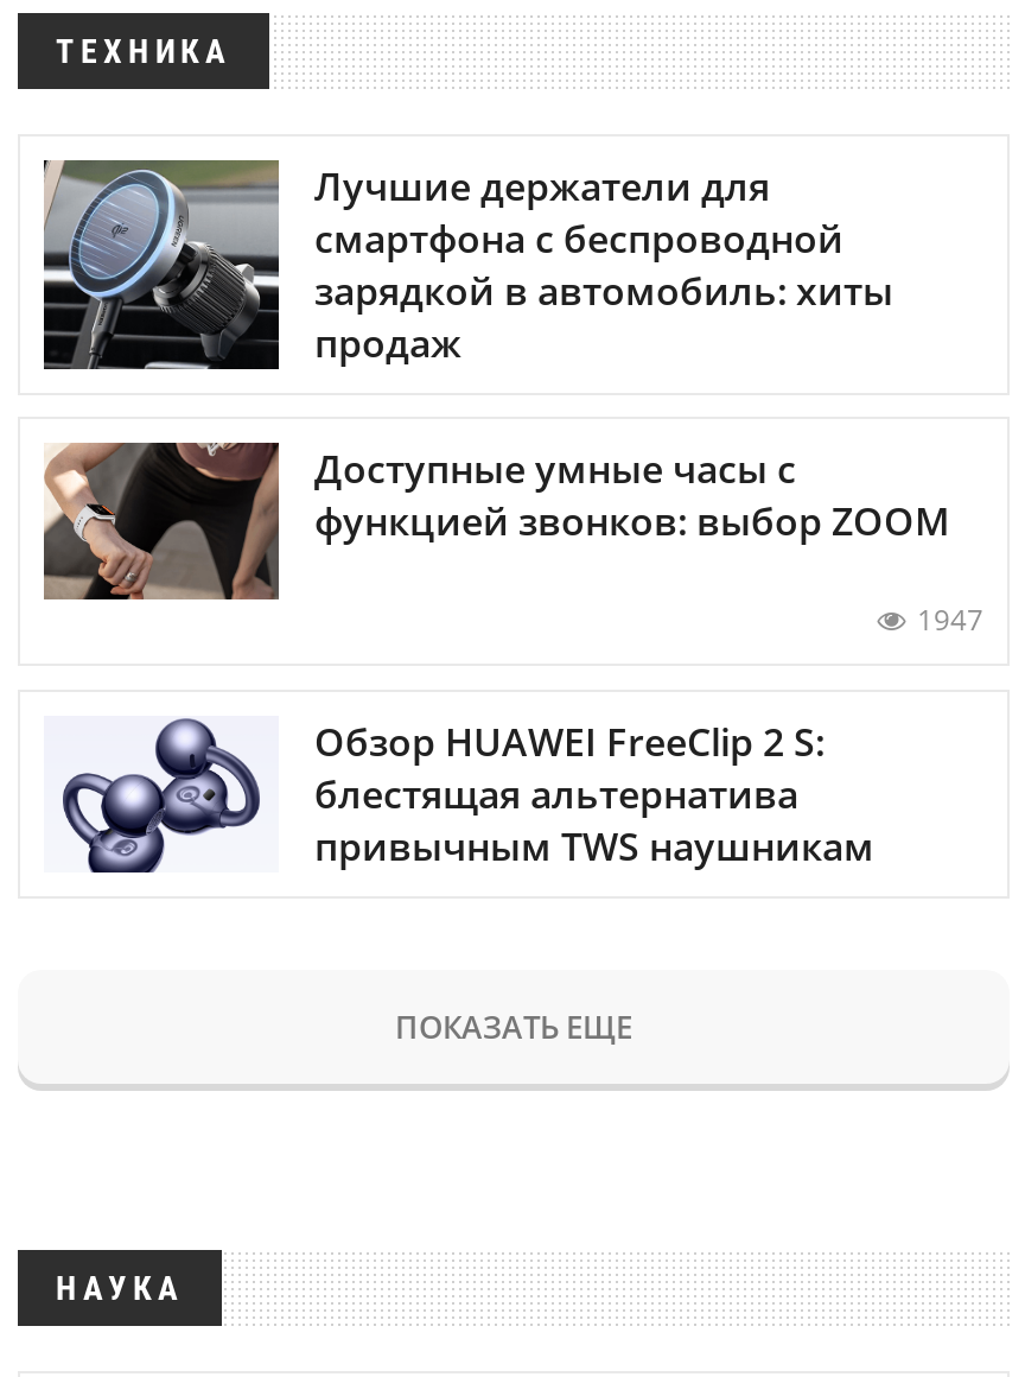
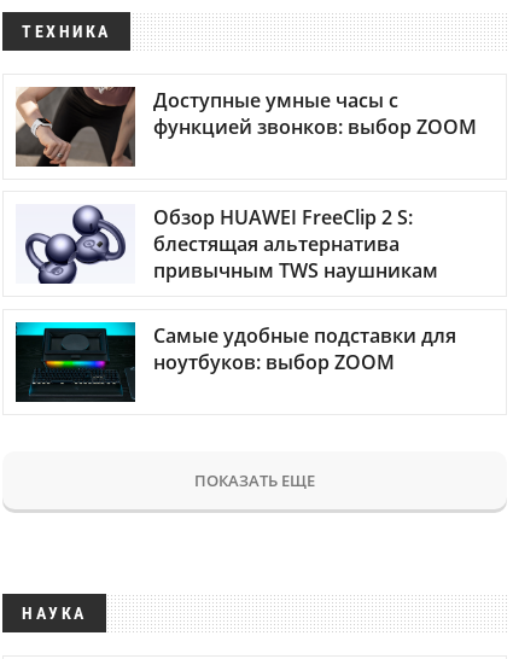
[42,158,893,372] [image] | Лучшие держатели для | смартфона с беспроводной | зарядкой в автомобиль: хиты | продаж -> none
moved [42,438,950,602] -> [14,84,477,168]: [image] | Доступные умные часы с | функцией звонков: выбор ZOOM
[917,600,983,641] 1947 -> none
moved [58,715,874,875] -> [23,204,438,286]: [image] | Обзор HUAWEI FreeClip 2 S: | блестящая альтернатива | привычным TWS наушникам
none -> [14,321,456,403] [image] | Самые удобные подставки для | ноутбуков: выбор ZOOM

